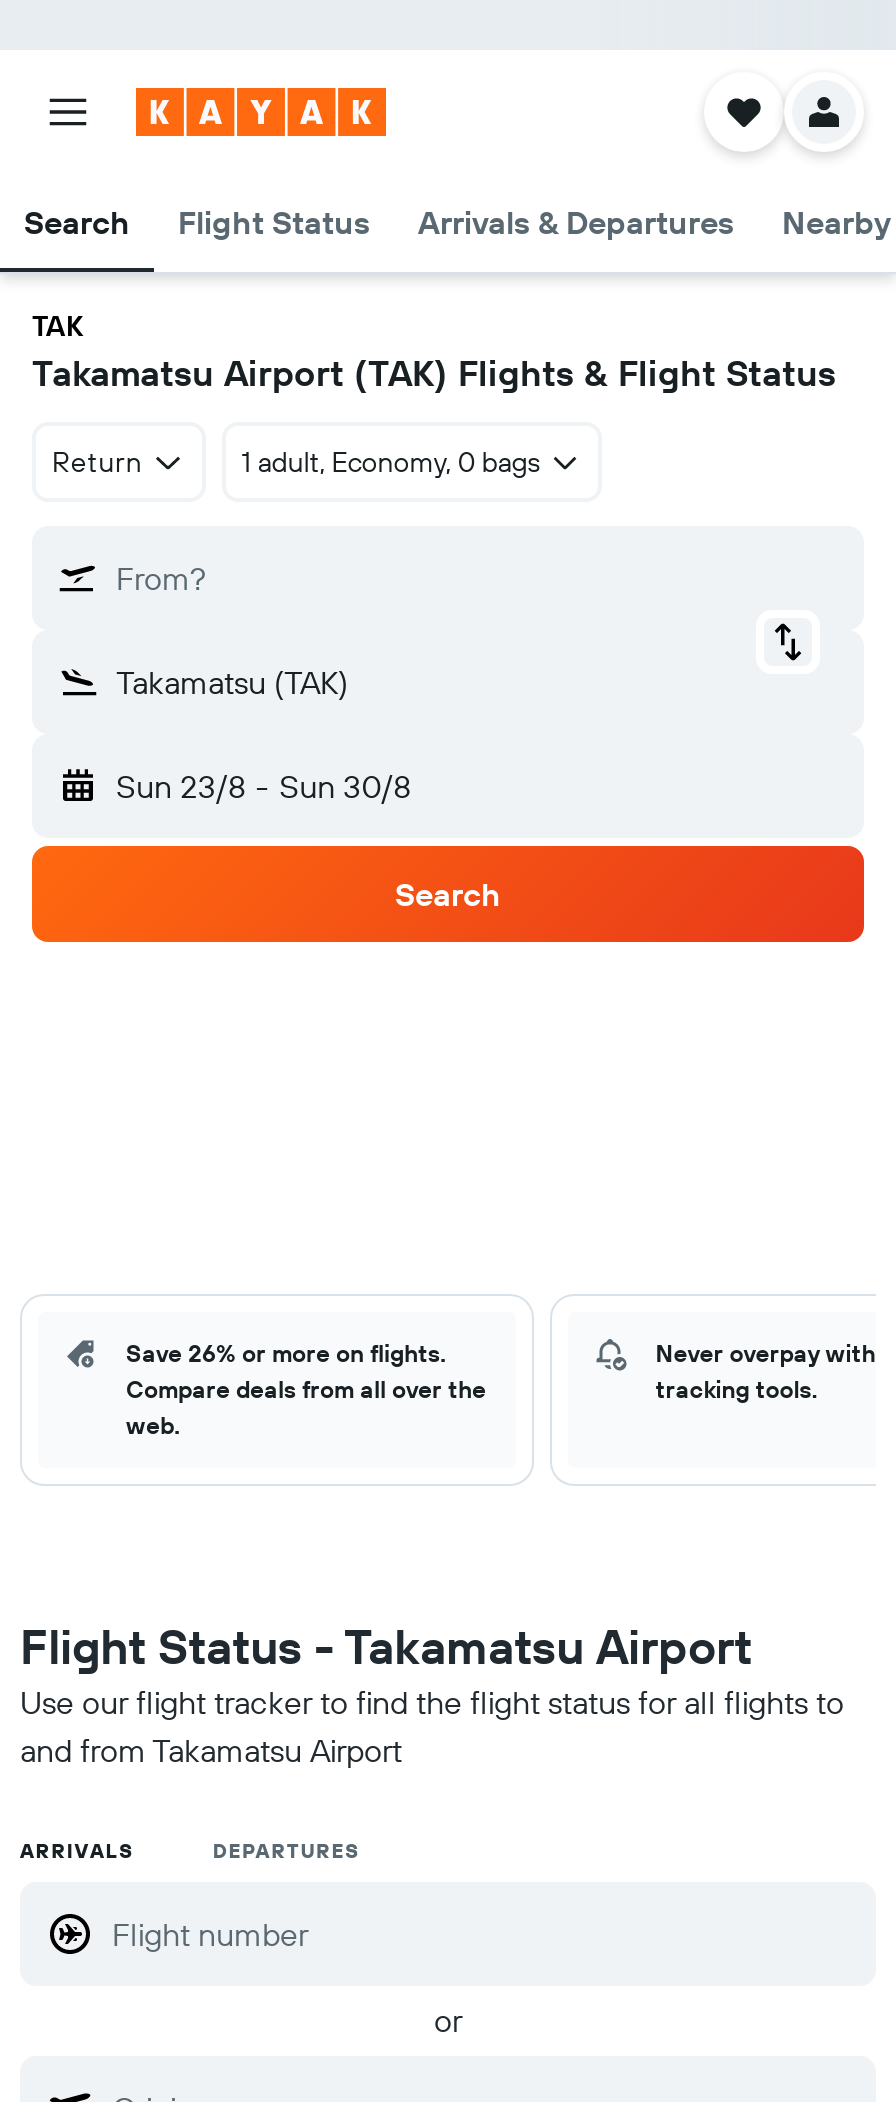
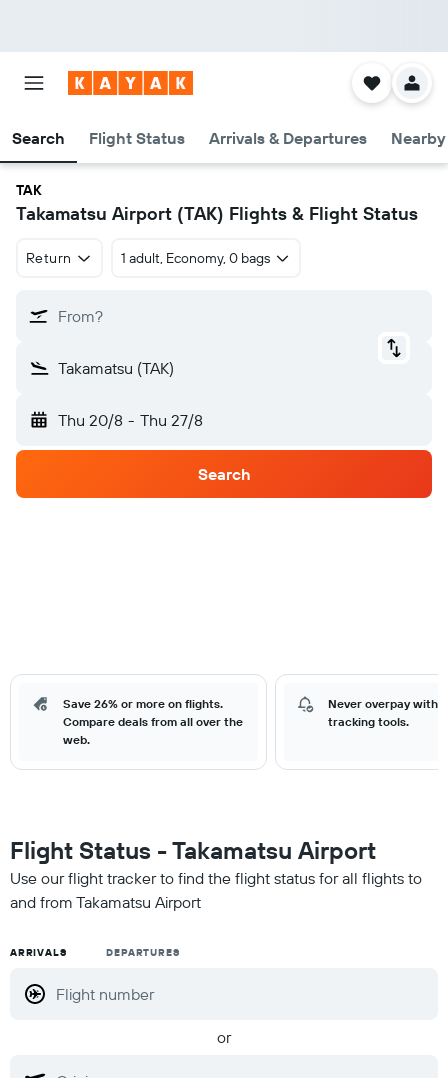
[116,766,411,806] Sun 23/8 - Sun 30/8 -> [58,410,203,430] Thu 20/8 - Thu 27/8

